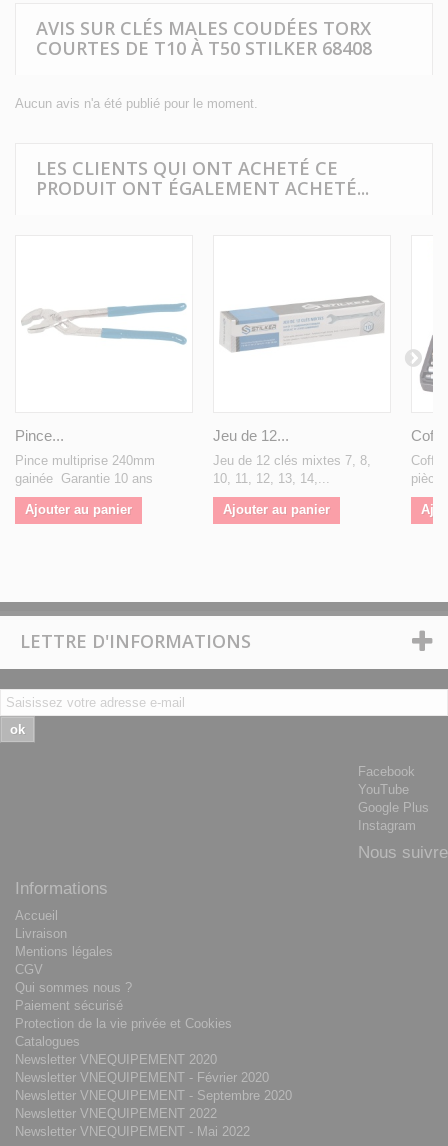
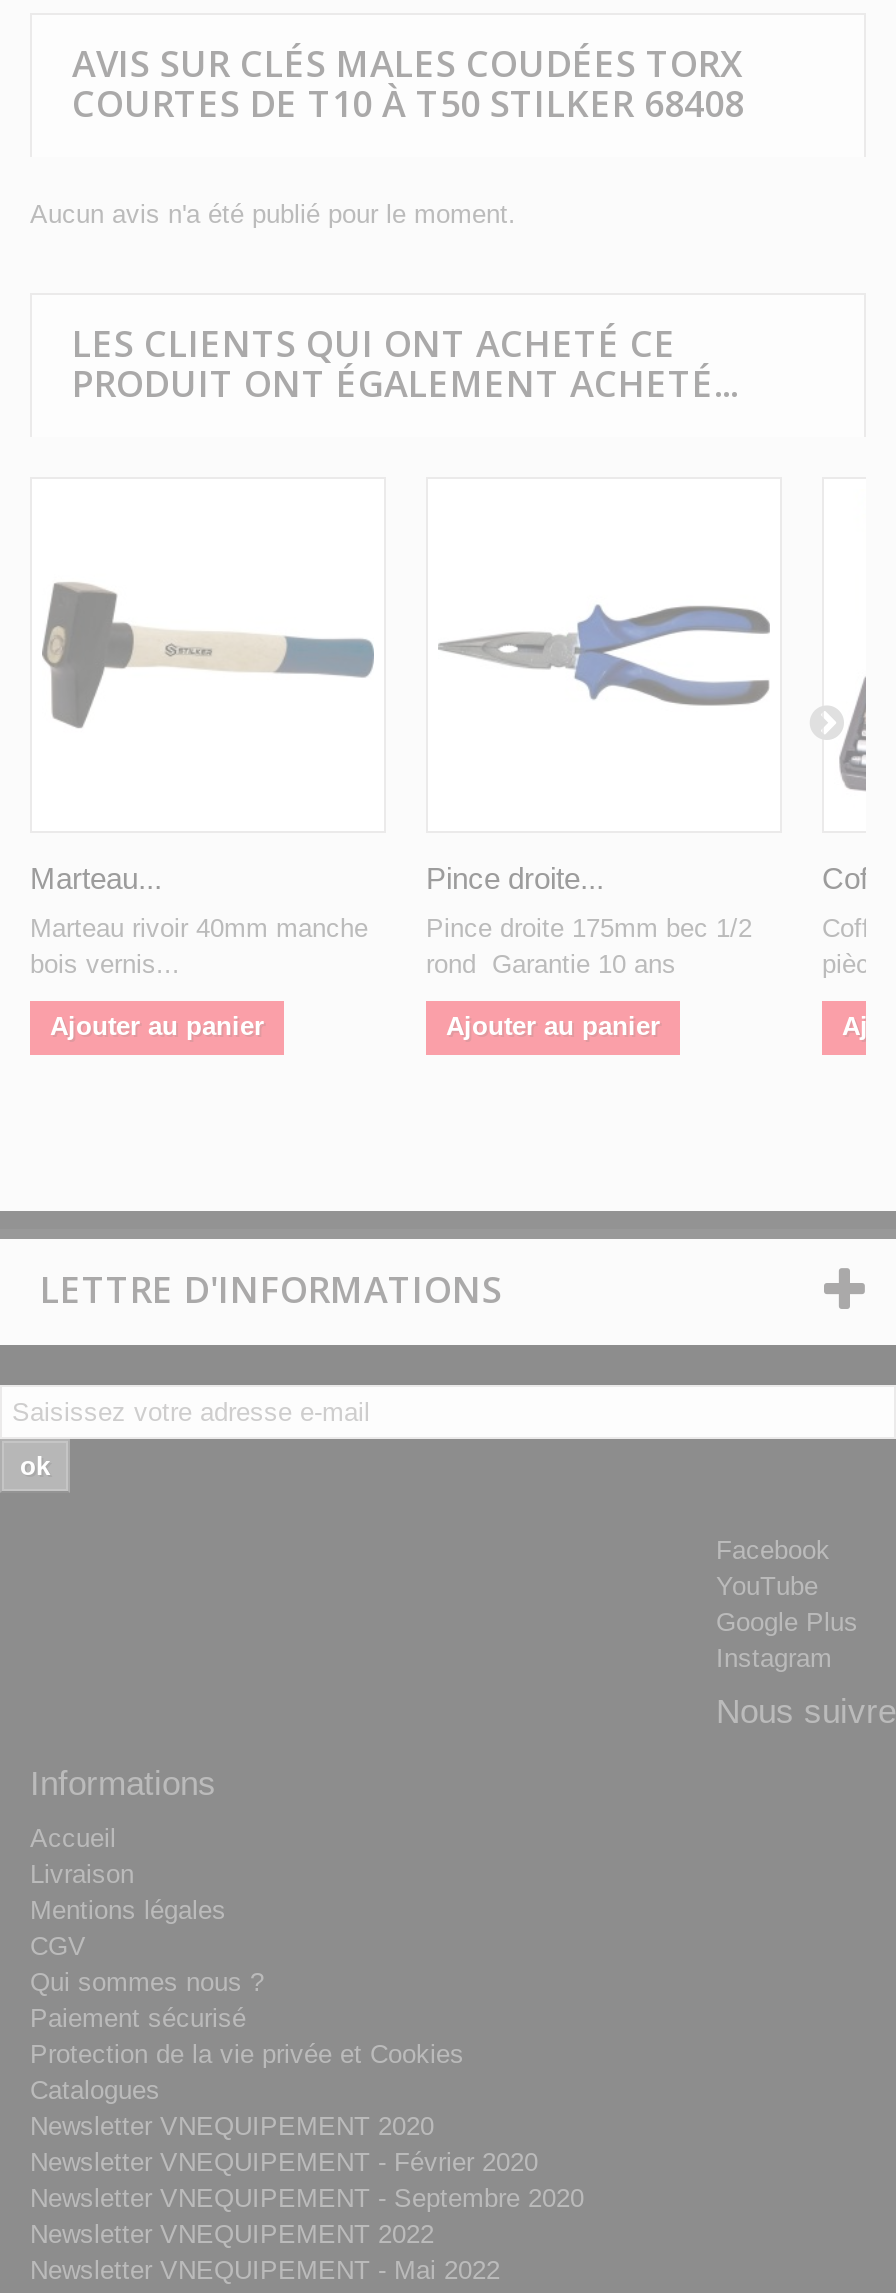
[22,288,188,360] [image] -> [42,581,376,731] [image]
[219,295,385,353] [image] -> [438,599,772,711] [image]
[15,426,64,443] Pince... -> [30,860,162,894] Marteau...
[213,426,289,443] Jeu de 12... -> [426,860,604,894] Pince droite...
[15,452,155,485] Pince multiprise 240mm | gainée Garantie 10 ans -> [30,912,368,978] Marteau rivoir 40mm manche | bois vernis...
[213,452,371,485] Jeu de 12 clés mixtes 7, 8, | 10, 11, 12, 13, 14,... -> [426,912,752,978] Pince droite 175mm bec 1/2 | rond Garantie 10 ans

